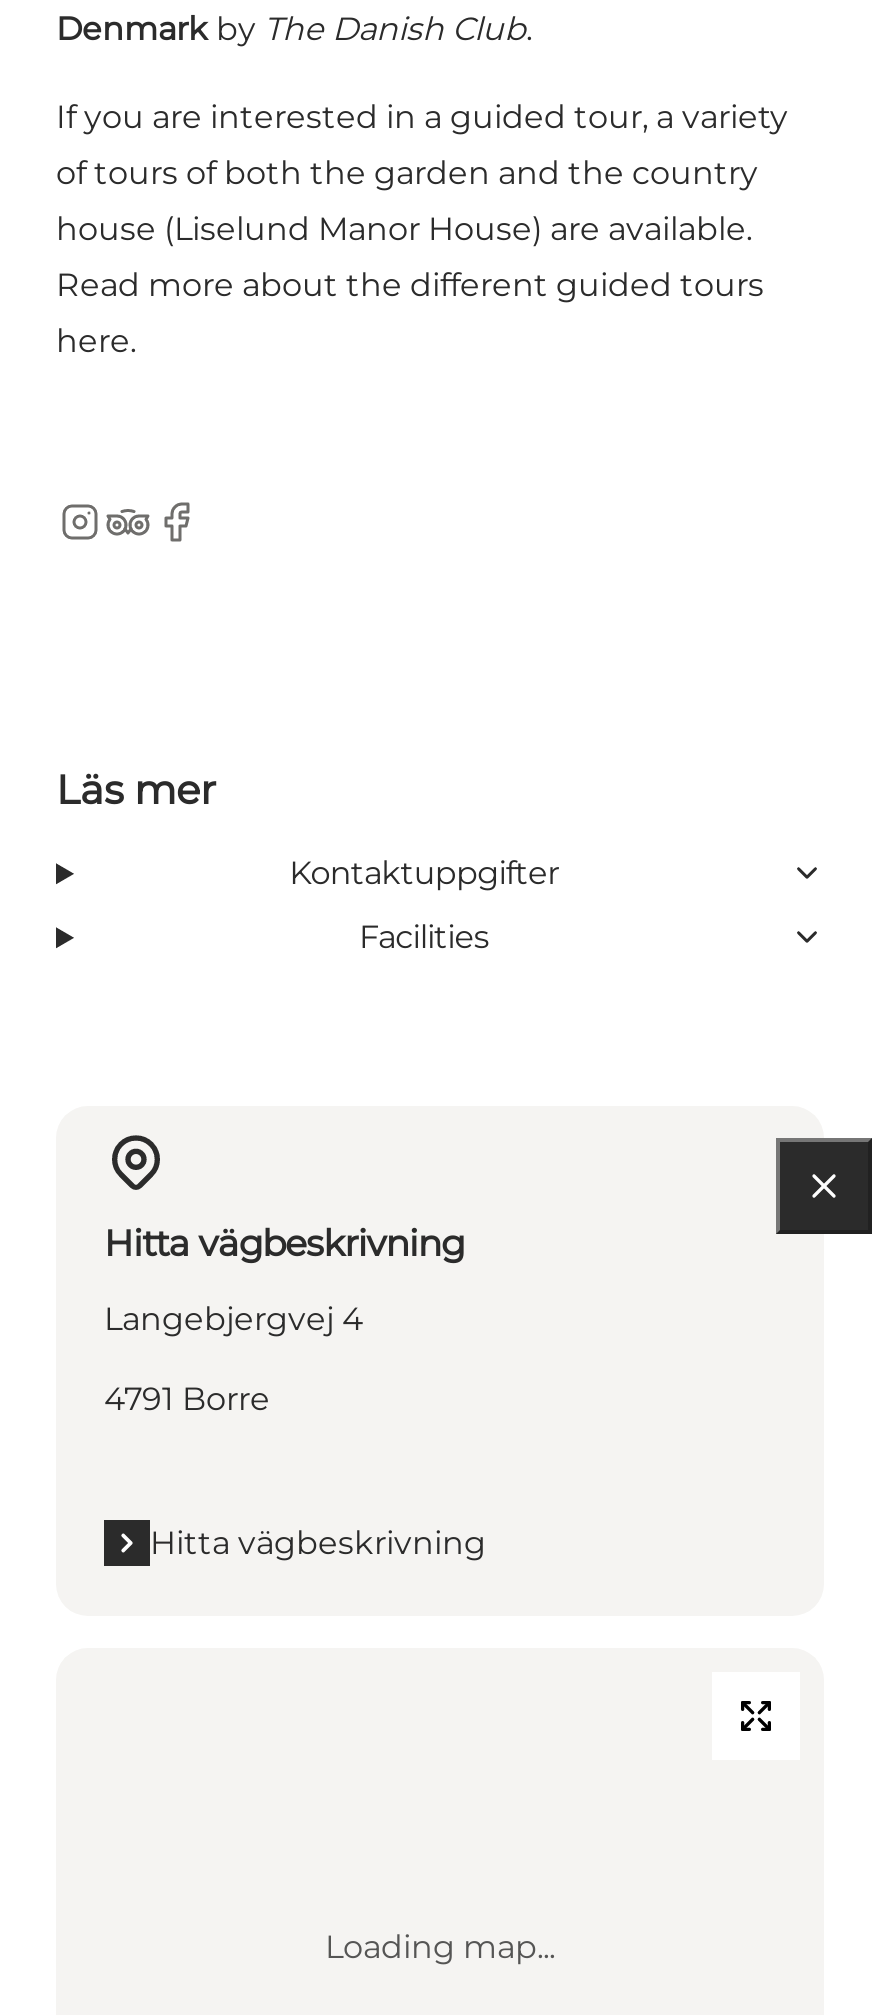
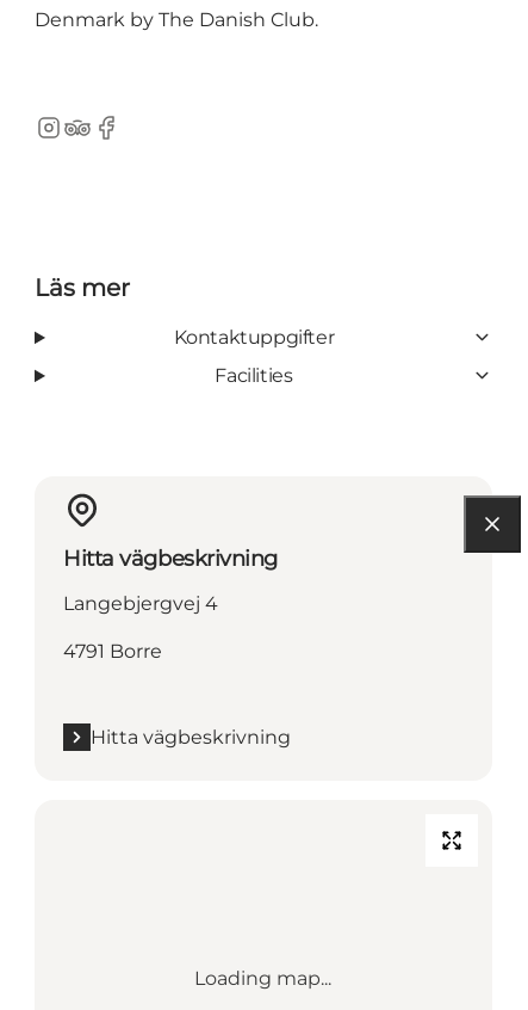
[56,98,788,360] If you are interested in a guided tour, a variety | of tours of both the garden and the country | house (Liselund Manor House) are available. | Read more about the different guided tours | here. -> none

